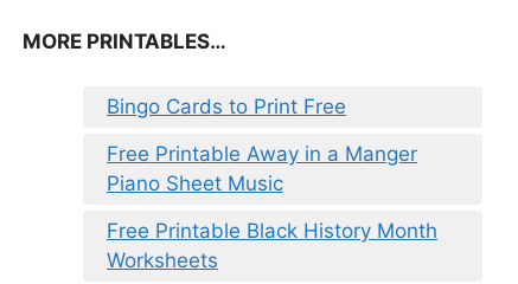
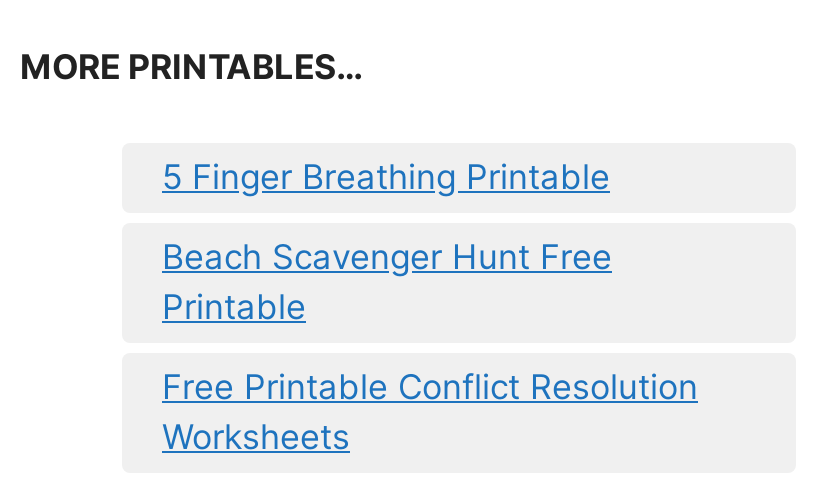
[107,95,346,119] Bingo Cards to Print Free -> [162,158,610,198] 5 Finger Breathing Printable
[107,142,417,196] Free Printable Away in a Manger | Piano Sheet Music -> [162,238,612,328] Beach Scavenger Hunt Free | Printable
[107,219,437,243] Free Printable Black History Month -> [162,368,698,408] Free Printable Conflict Resolution

